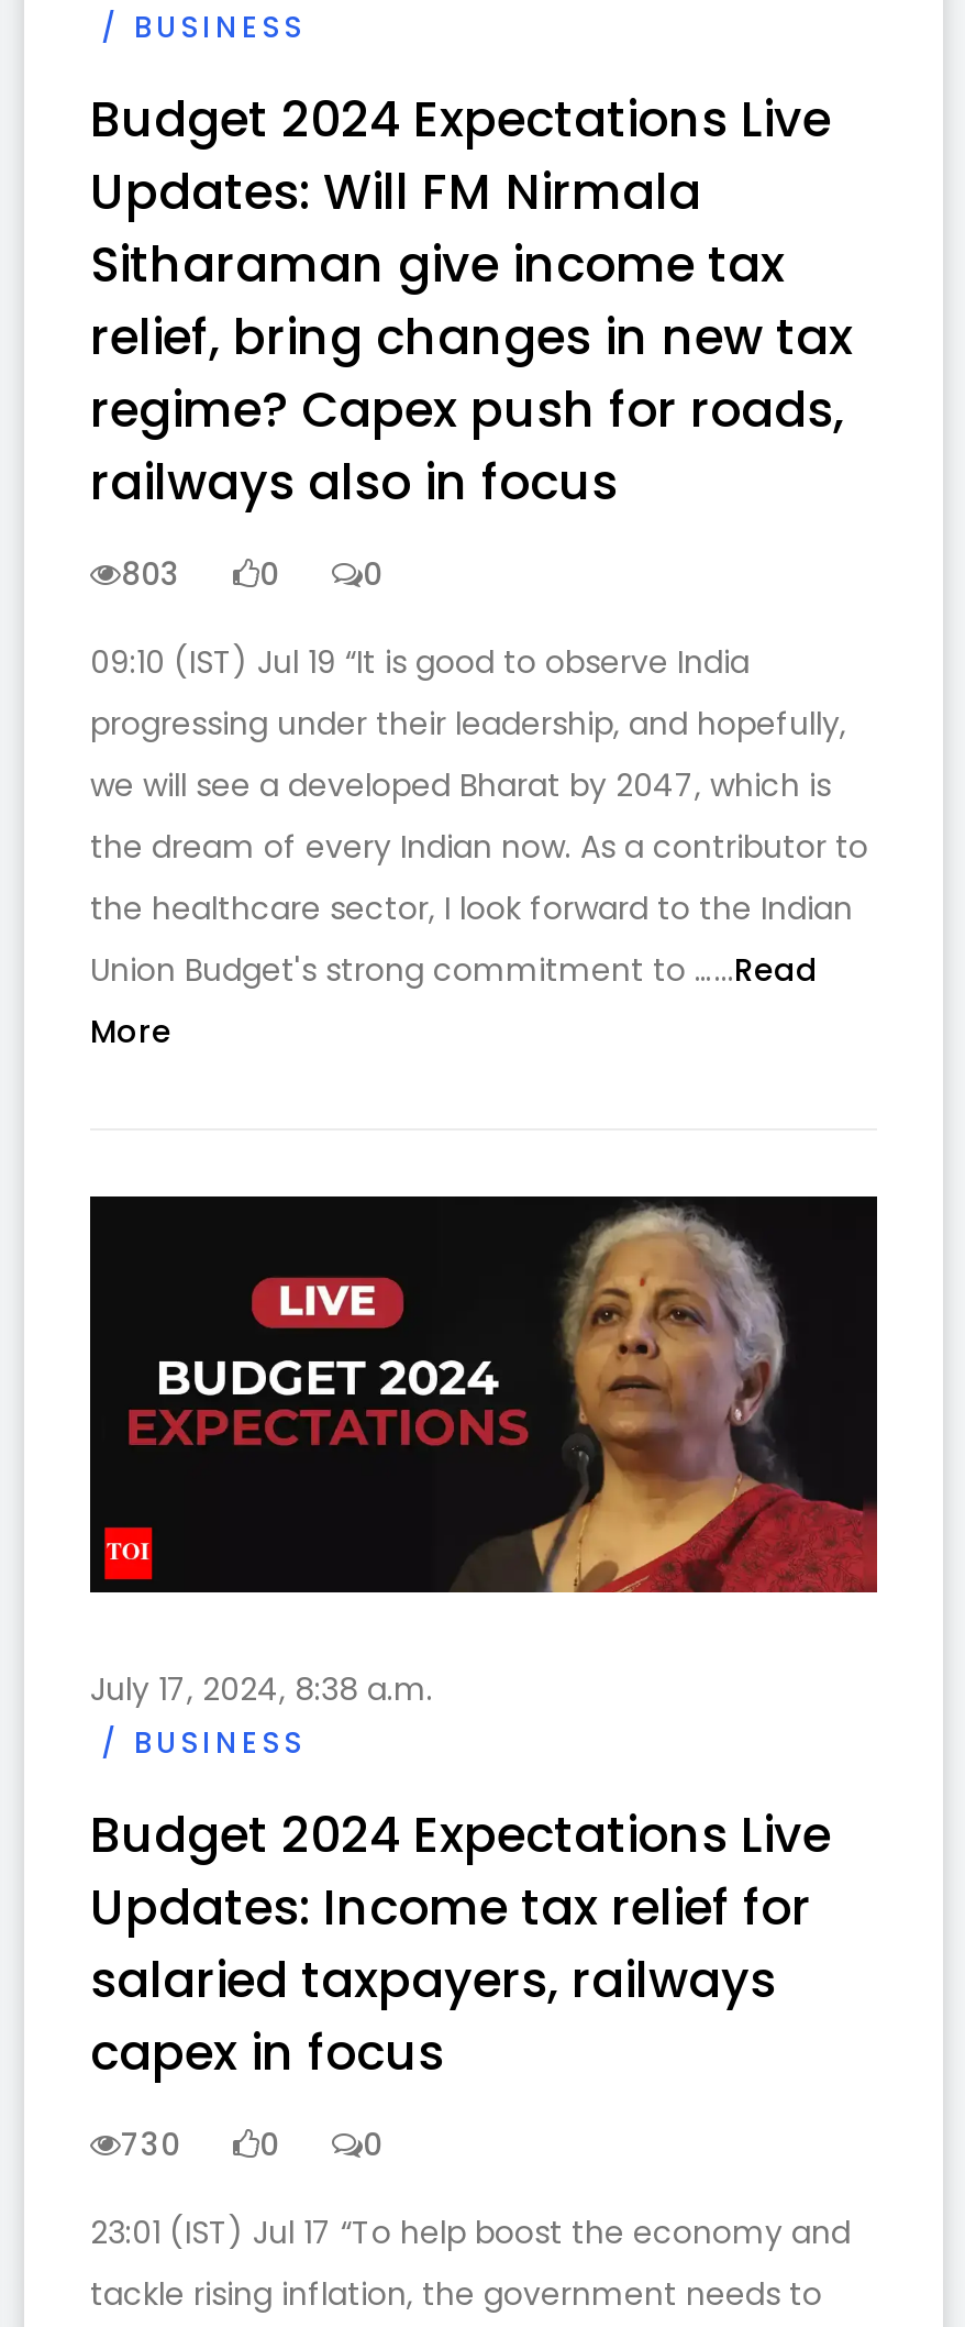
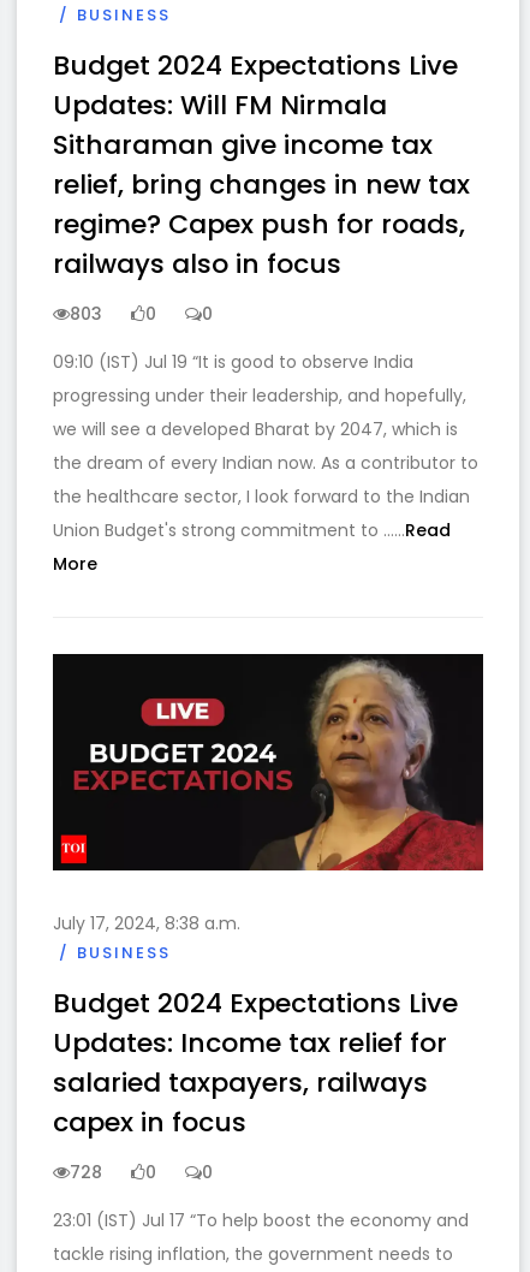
[121,2122,382,2166] 730 0 0 -> [70,1160,213,1184] 728 0 0

